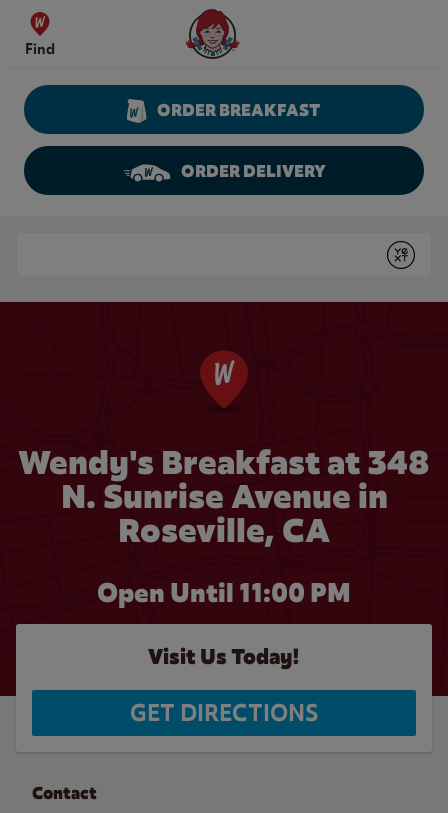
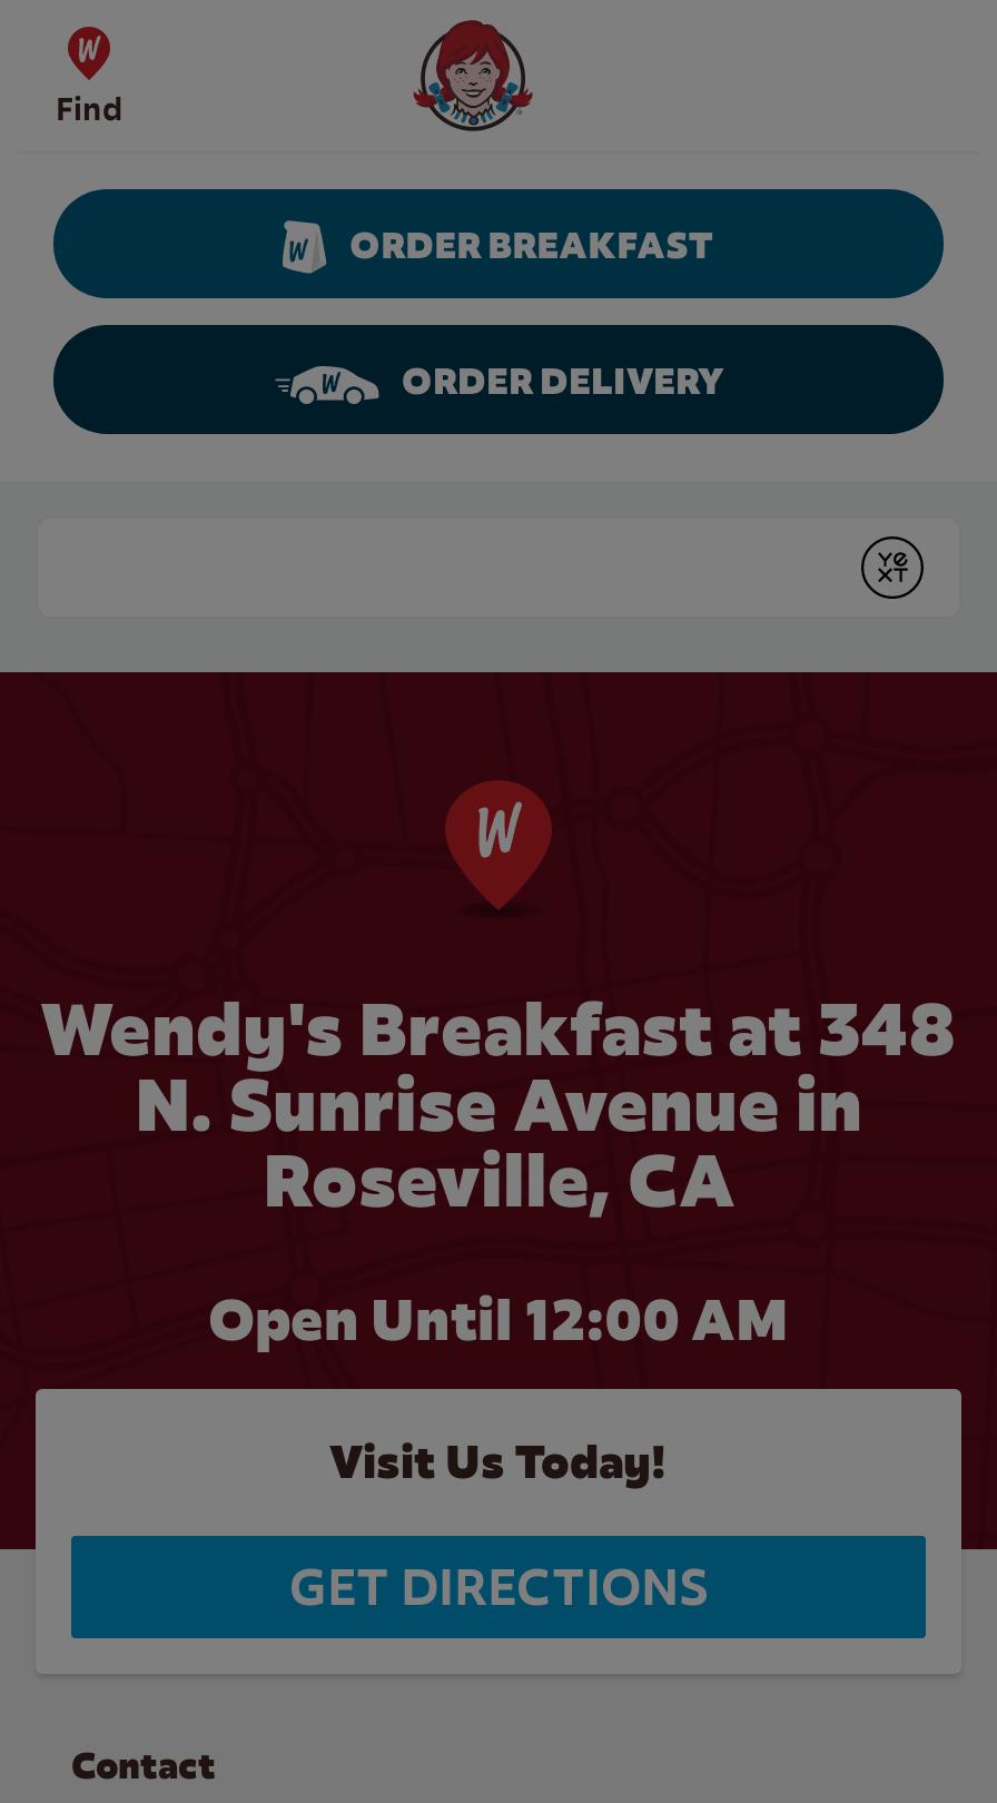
[97,576,351,610] Open Until 11:00 PM -> [208,1282,789,1358] Open Until 12:00 AM

